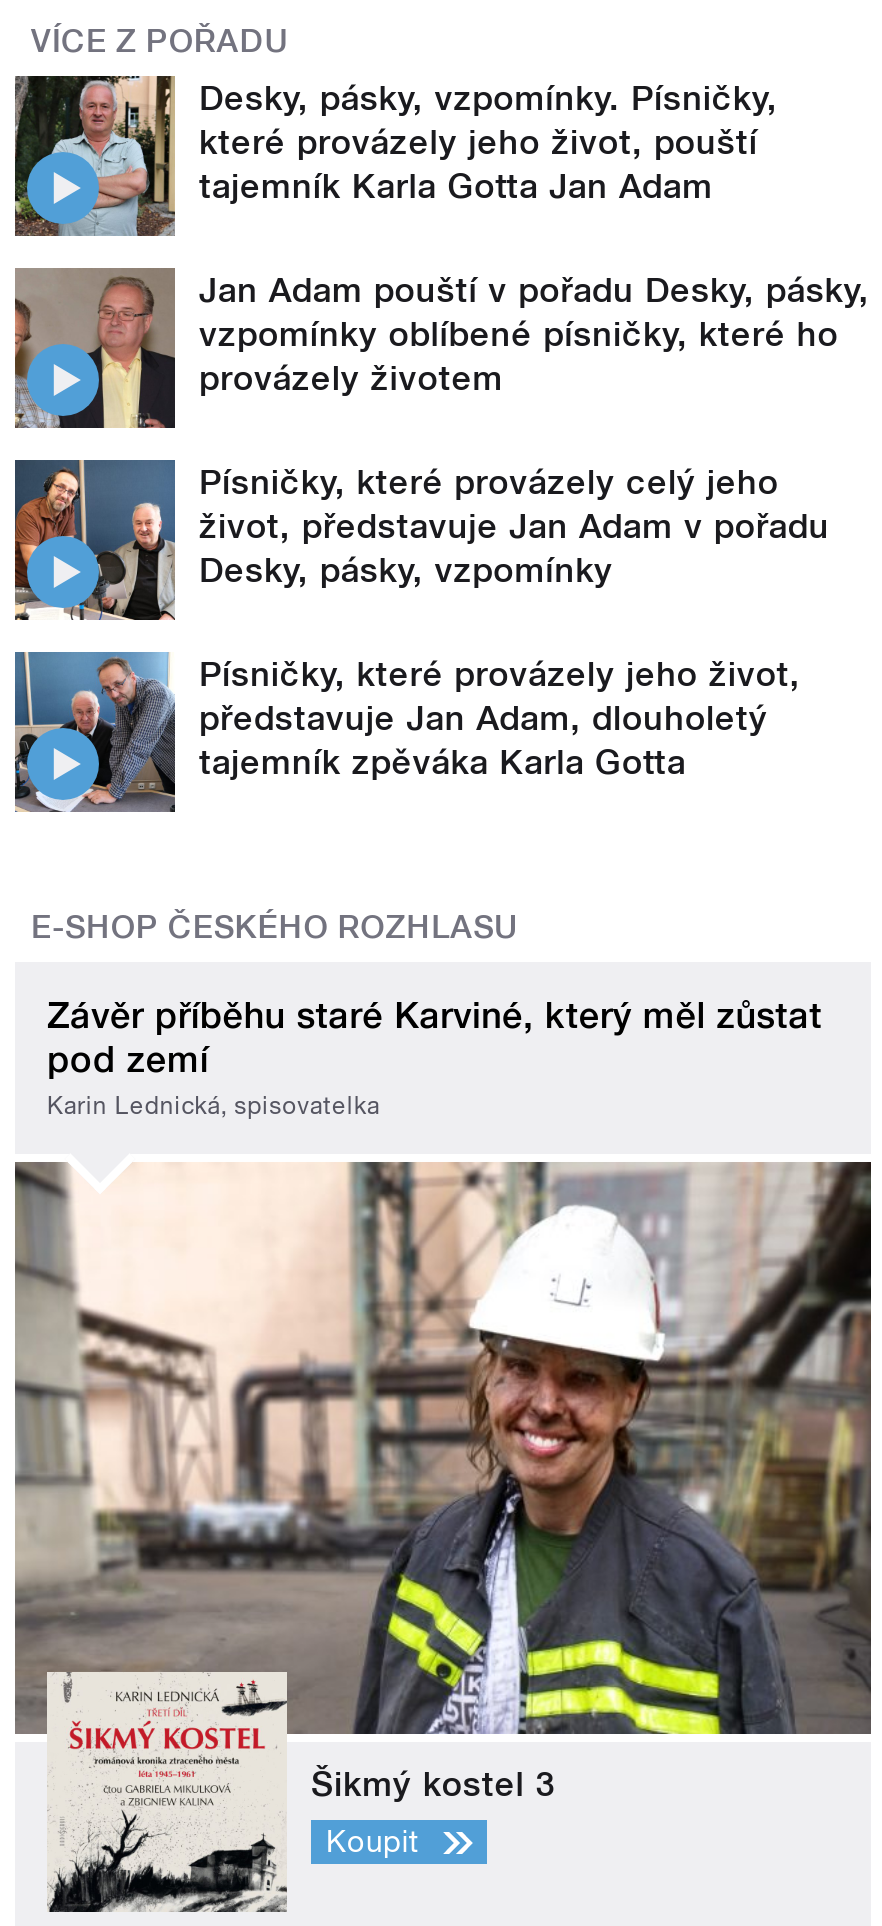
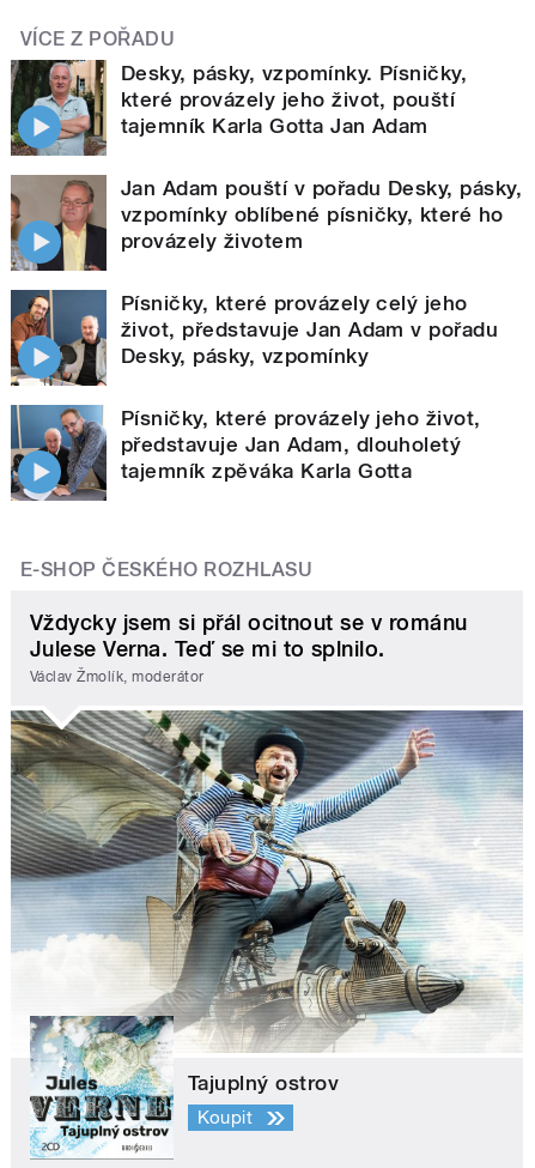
[47,993,822,1120] Závěr příběhu staré Karviné, který měl zůstat | pod zemí | Karin Lednická, spisovatelka -> [30,609,468,685] Vždycky jsem si přál ocitnout se v románu | Julese Verna. Teď se mi to splnilo. | Václav Žmolík, moderátor
[13,1160,873,1914] [image] | Šikmý kostel 3 -> [11,709,524,1160] [image] | Tajuplný ostrov

